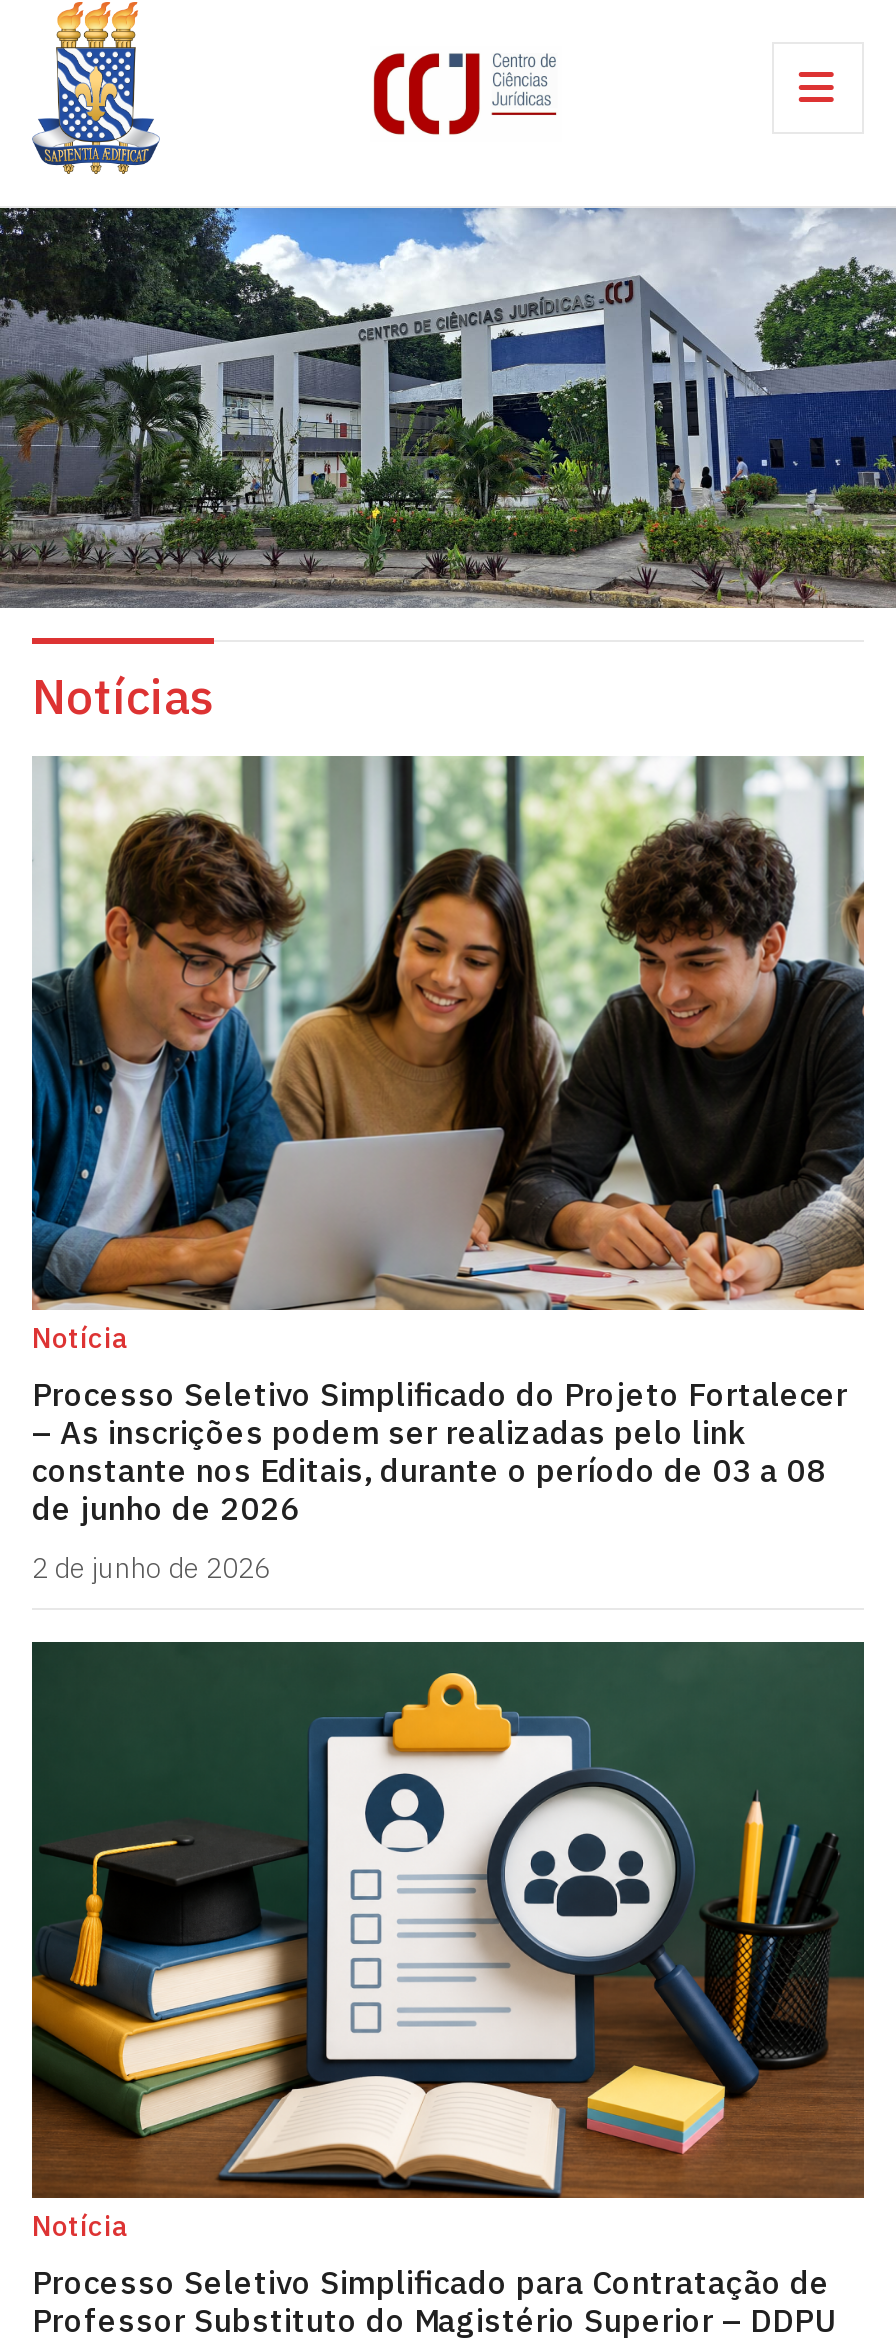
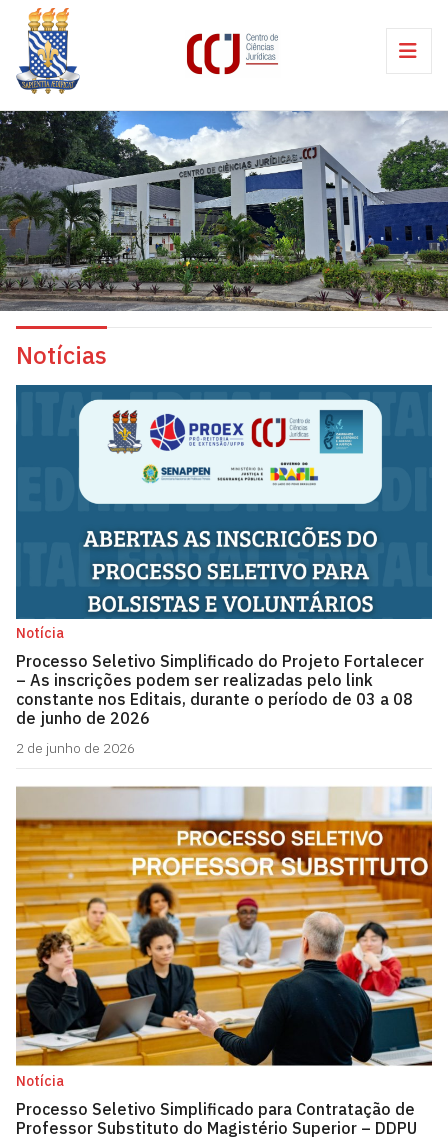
[30,754,866,1312] [image] -> [16,384,433,620] [image]
[30,1640,866,2202] [image] -> [15,786,433,1067] [image]

